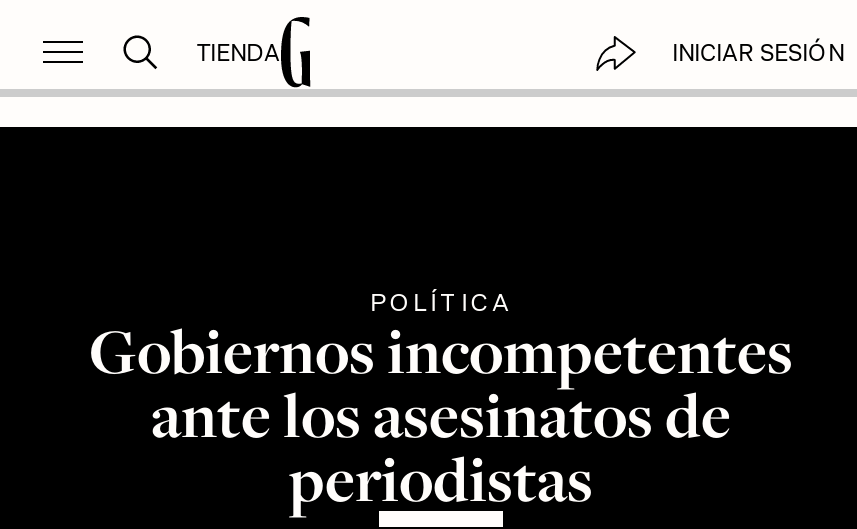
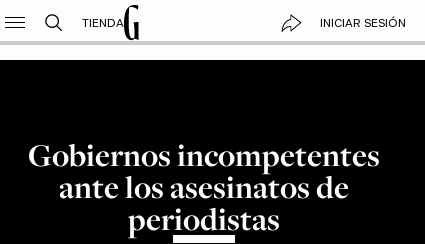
[370,284,512,318] POLÍTICA -> none

